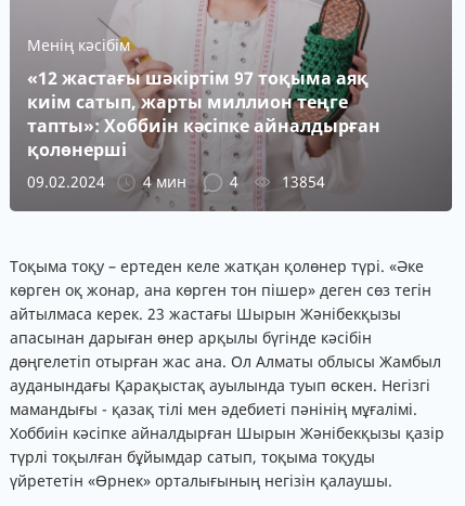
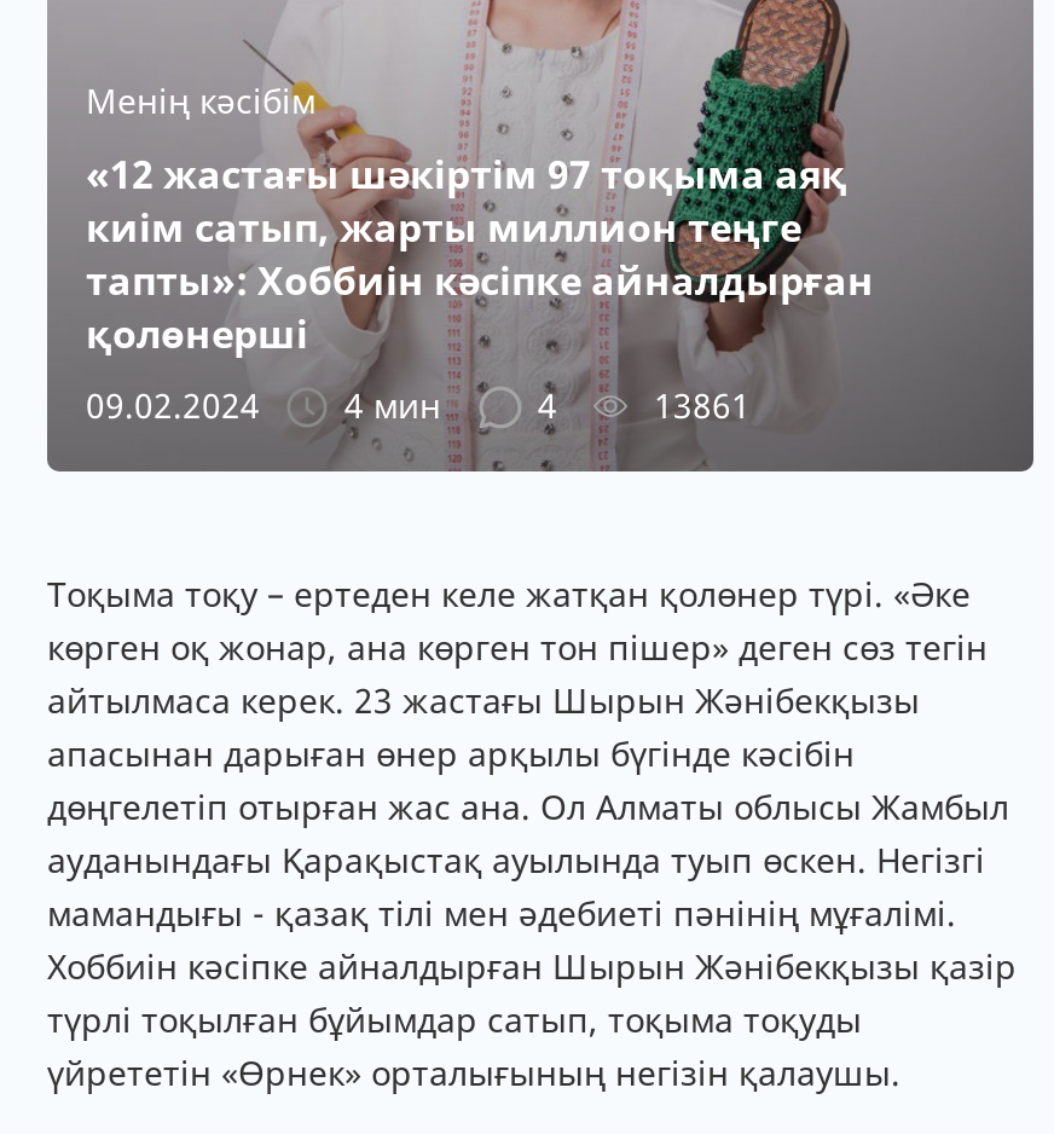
[282,171,325,192] 13854 -> [654,382,751,428] 13861

